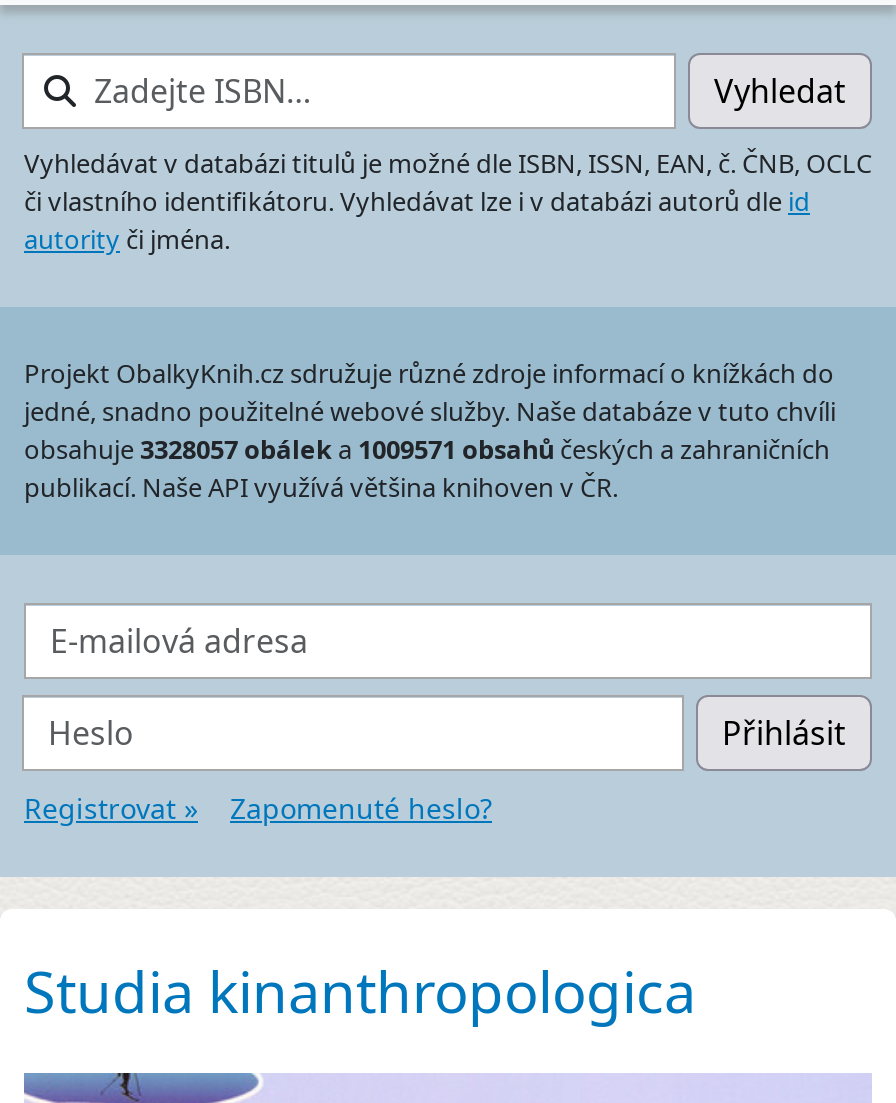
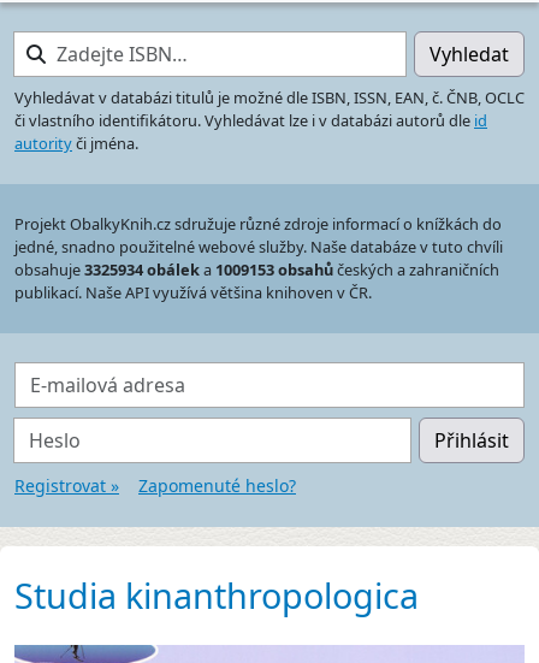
[24,432,830,468] obsahuje 3328057 obálek a 1009571 obsahů českých a zahraničních -> [14,259,499,281] obsahuje 3325934 obálek a 1009153 obsahů českých a zahraničních

